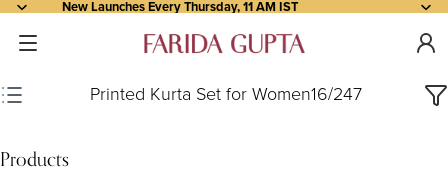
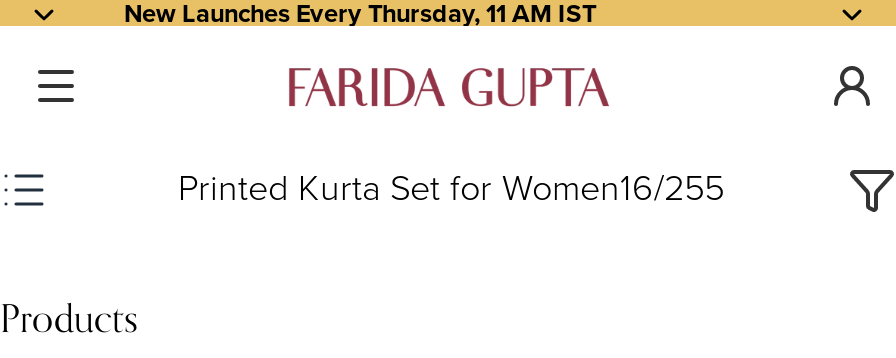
[89,81,361,105] Printed Kurta Set for Women16/247 -> [178,162,724,210] Printed Kurta Set for Women16/255

